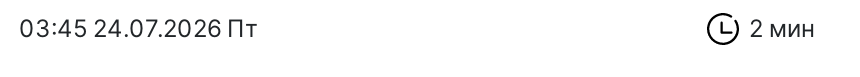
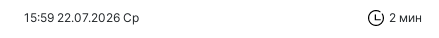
[19,13,257,43] 03:45 24.07.2026 Пт -> [24,10,139,25] 15:59 22.07.2026 Ср

